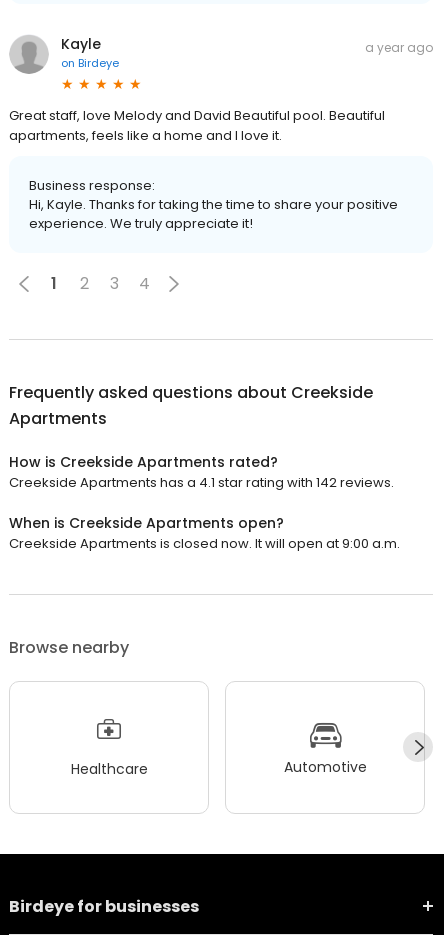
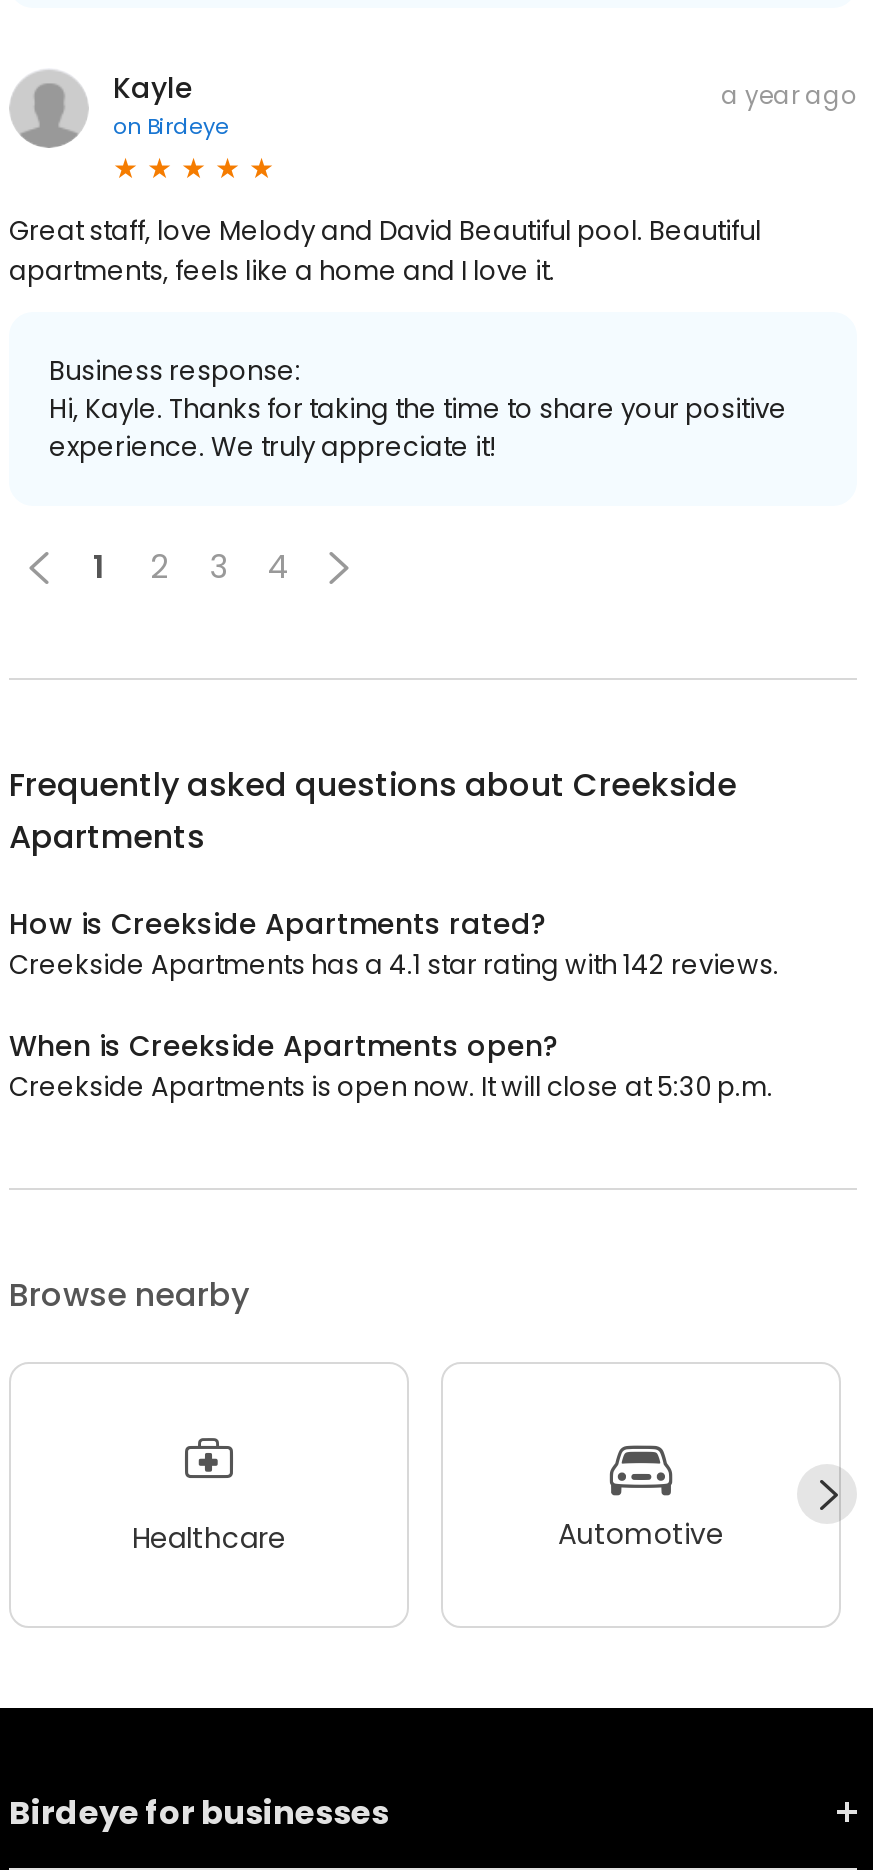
[9,534,400,553] Creekside Apartments is closed now. It will open at 9:00 a.m. -> [9,1068,773,1106] Creekside Apartments is open now. It will close at 5:30 p.m.

